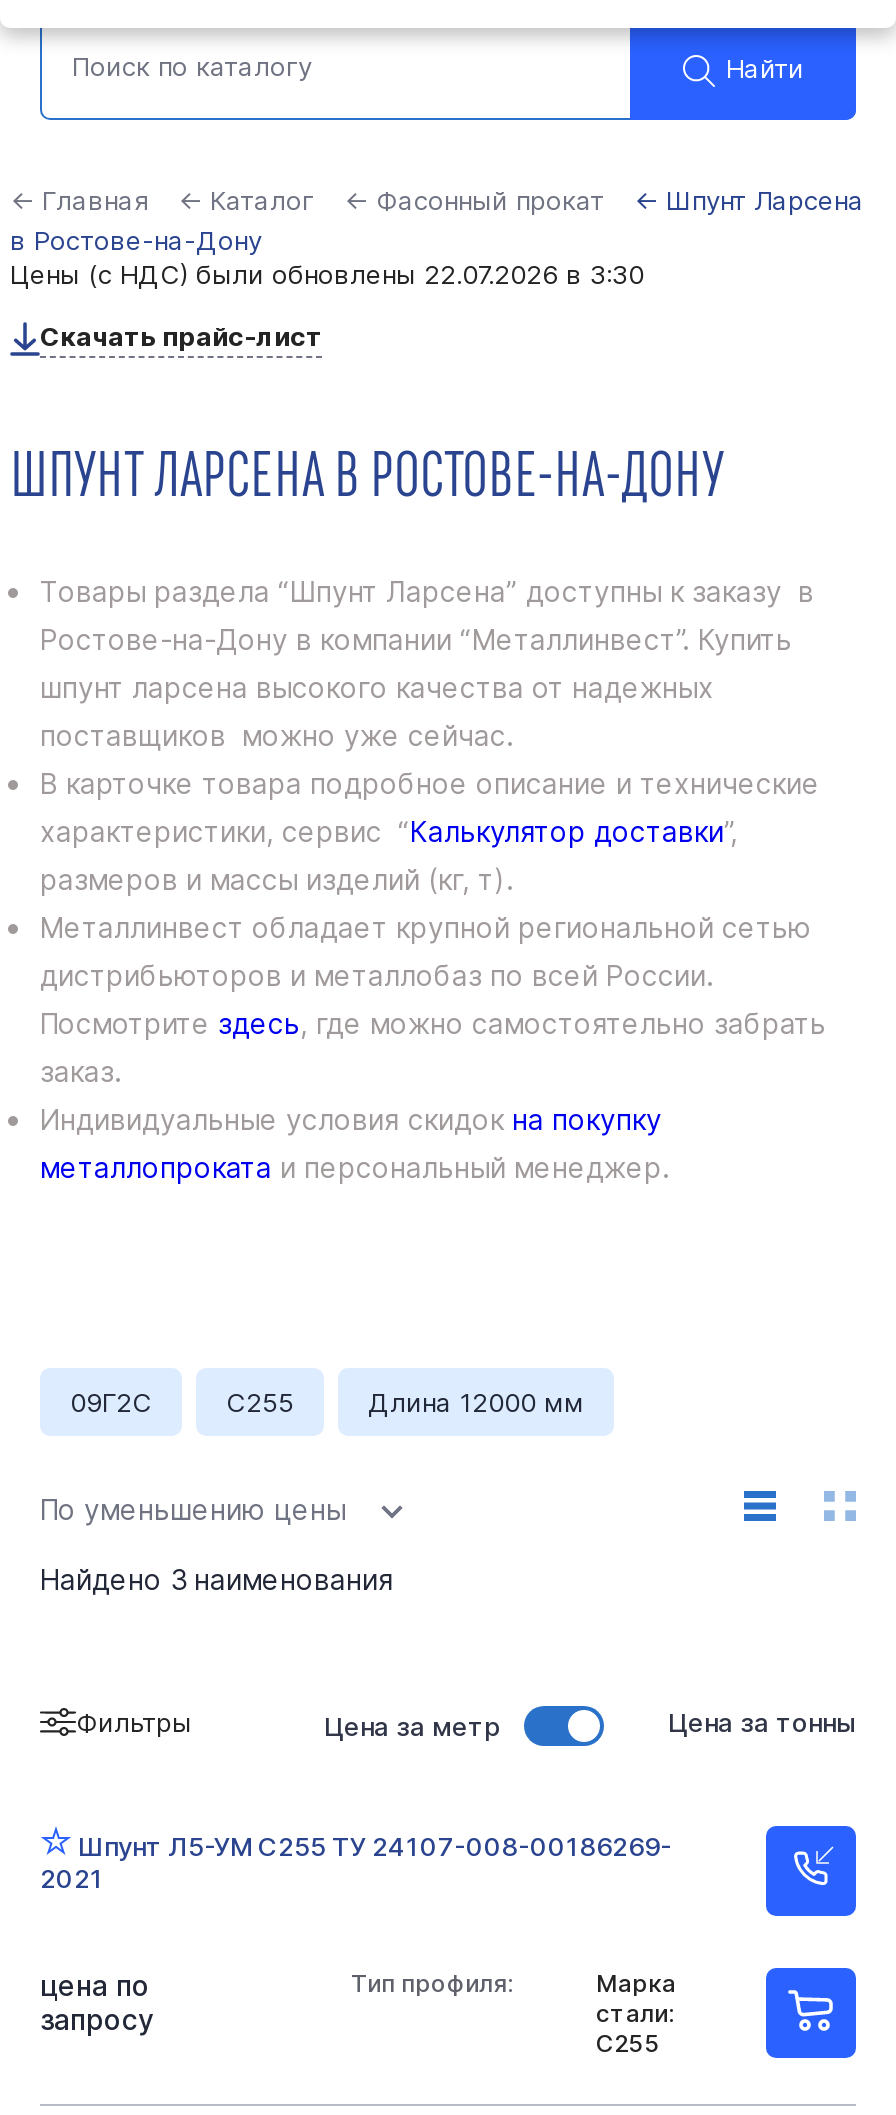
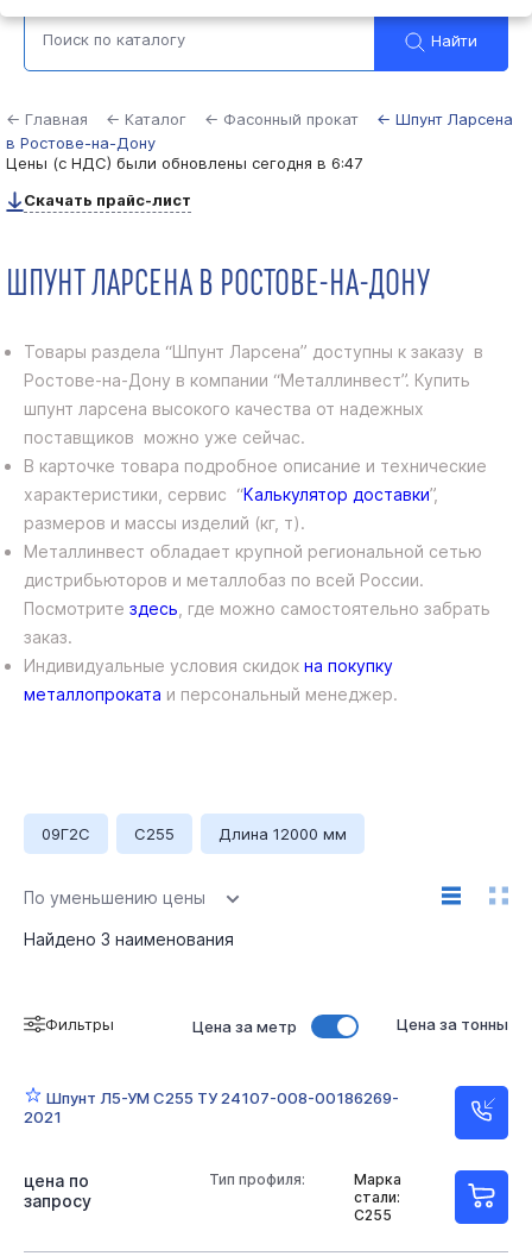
[10,258,644,290] Цены (с НДС) были обновлены 22.07.2026 в 3:30 -> [6,153,362,172] Цены (с НДС) были обновлены сегодня в 6:47

